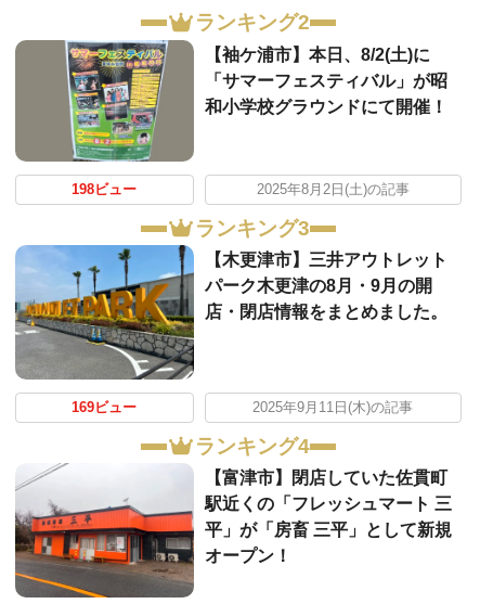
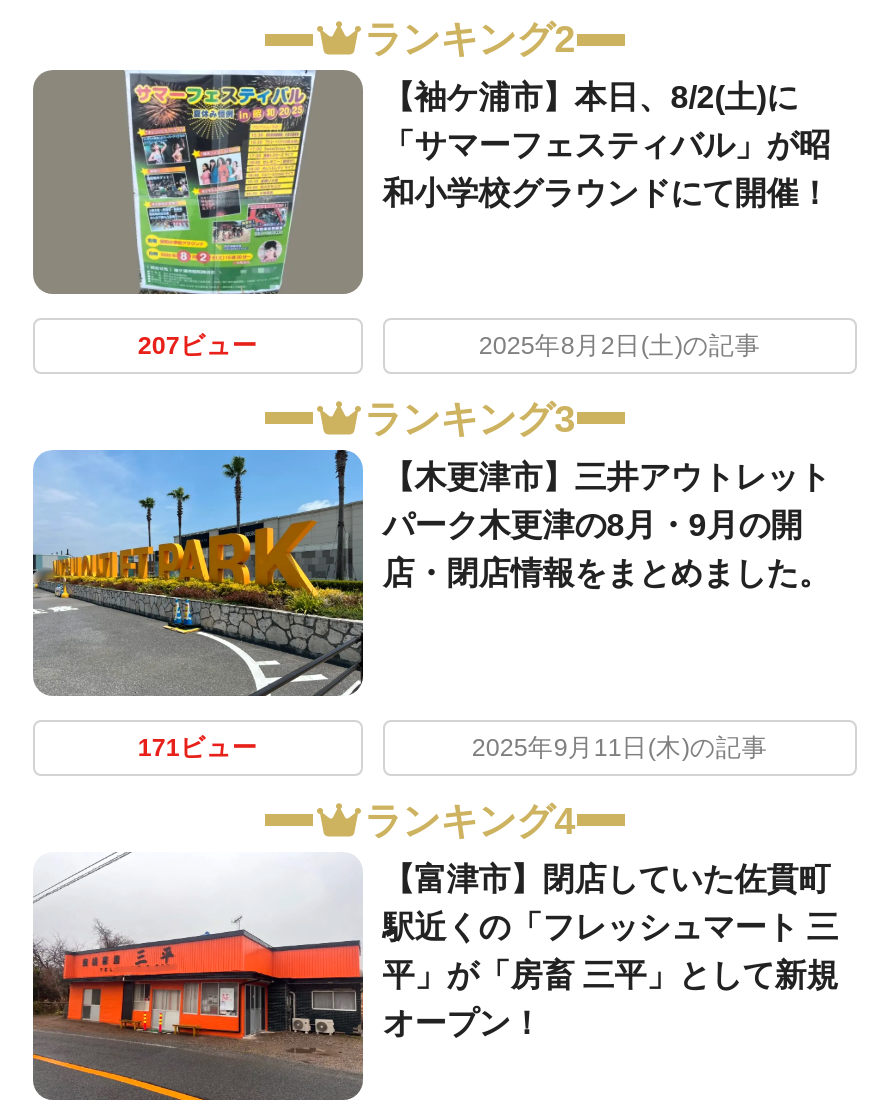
[72,182,137,197] 198ビュー -> [138,333,258,361] 207ビュー
[72,400,137,415] 169ビュー -> [138,735,258,763] 171ビュー

